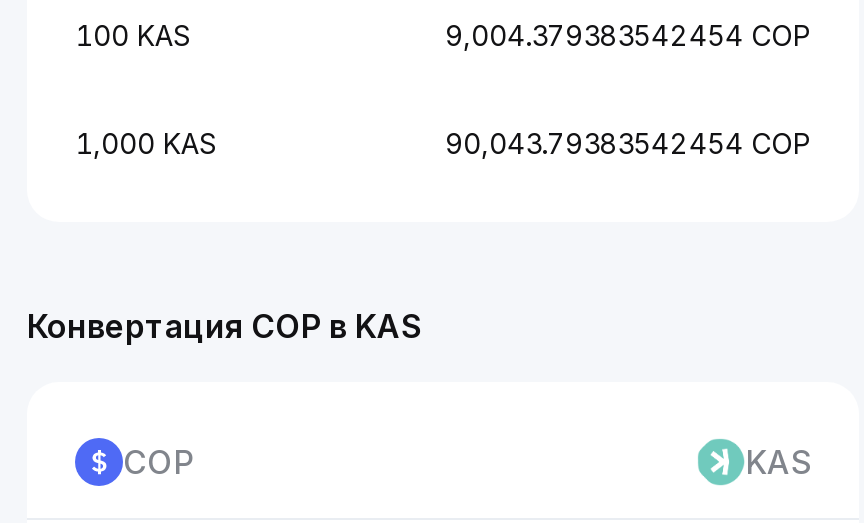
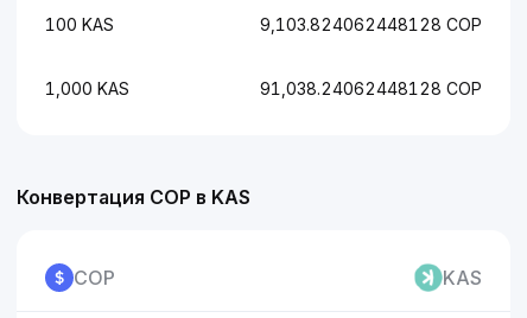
[445,18,811,52] 9,004.379383542454 COP -> [260,14,482,34] 9,103.824062448128 COP
[445,126,811,160] 90,043.79383542454 COP -> [260,78,482,98] 91,038.24062448128 COP

